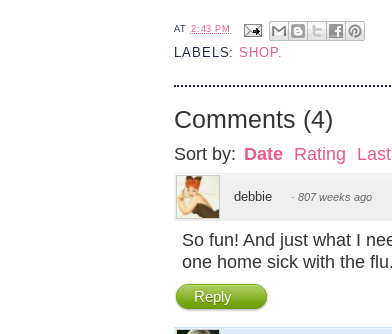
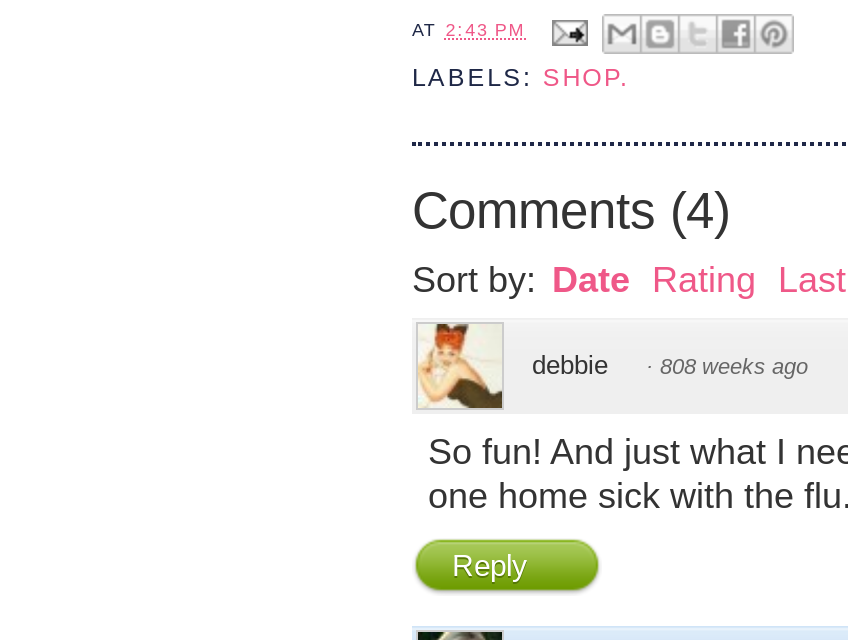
[234,189,372,204] debbie · 807 weeks ago -> [532,350,808,380] debbie · 808 weeks ago

